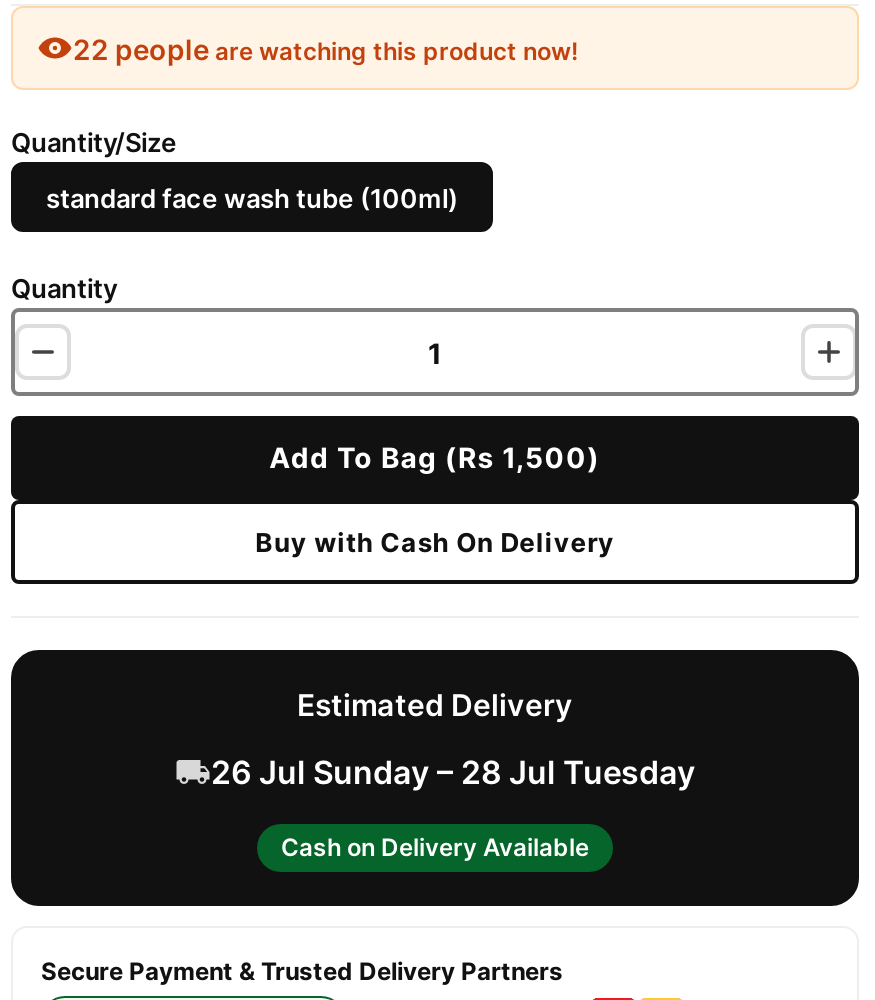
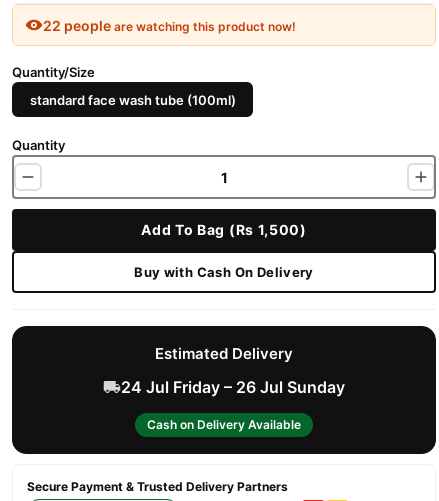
[211,752,695,792] 26 Jul Sunday – 28 Jul Tuesday -> [121,377,345,397] 24 Jul Friday – 26 Jul Sunday

